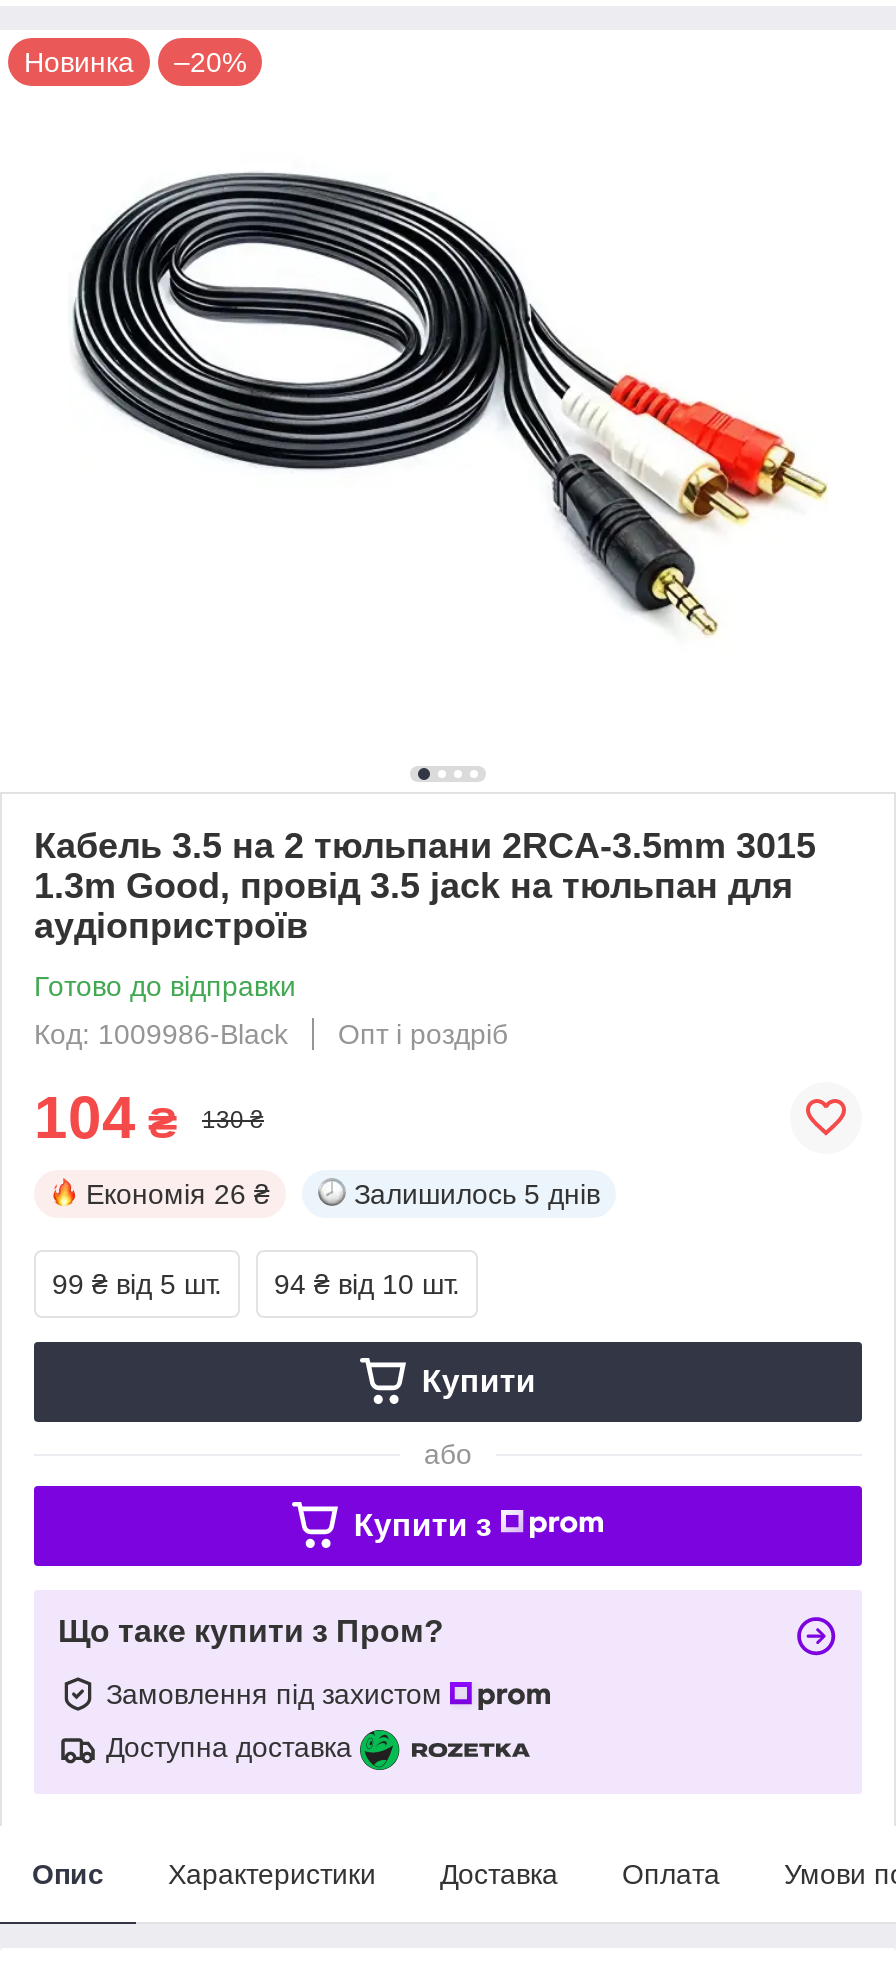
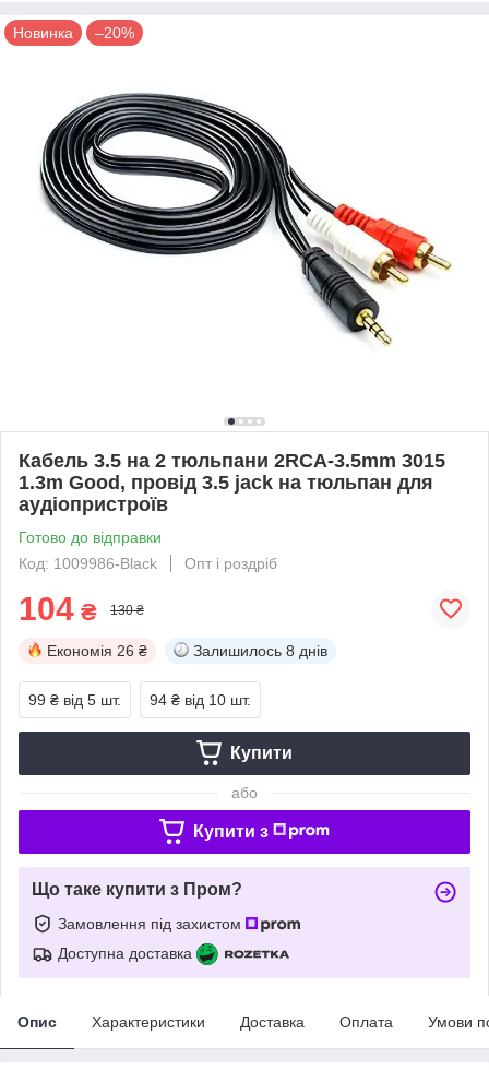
[354,1178,600,1210] Залишилось 5 днів -> [193,642,327,659] Залишилось 8 днів

